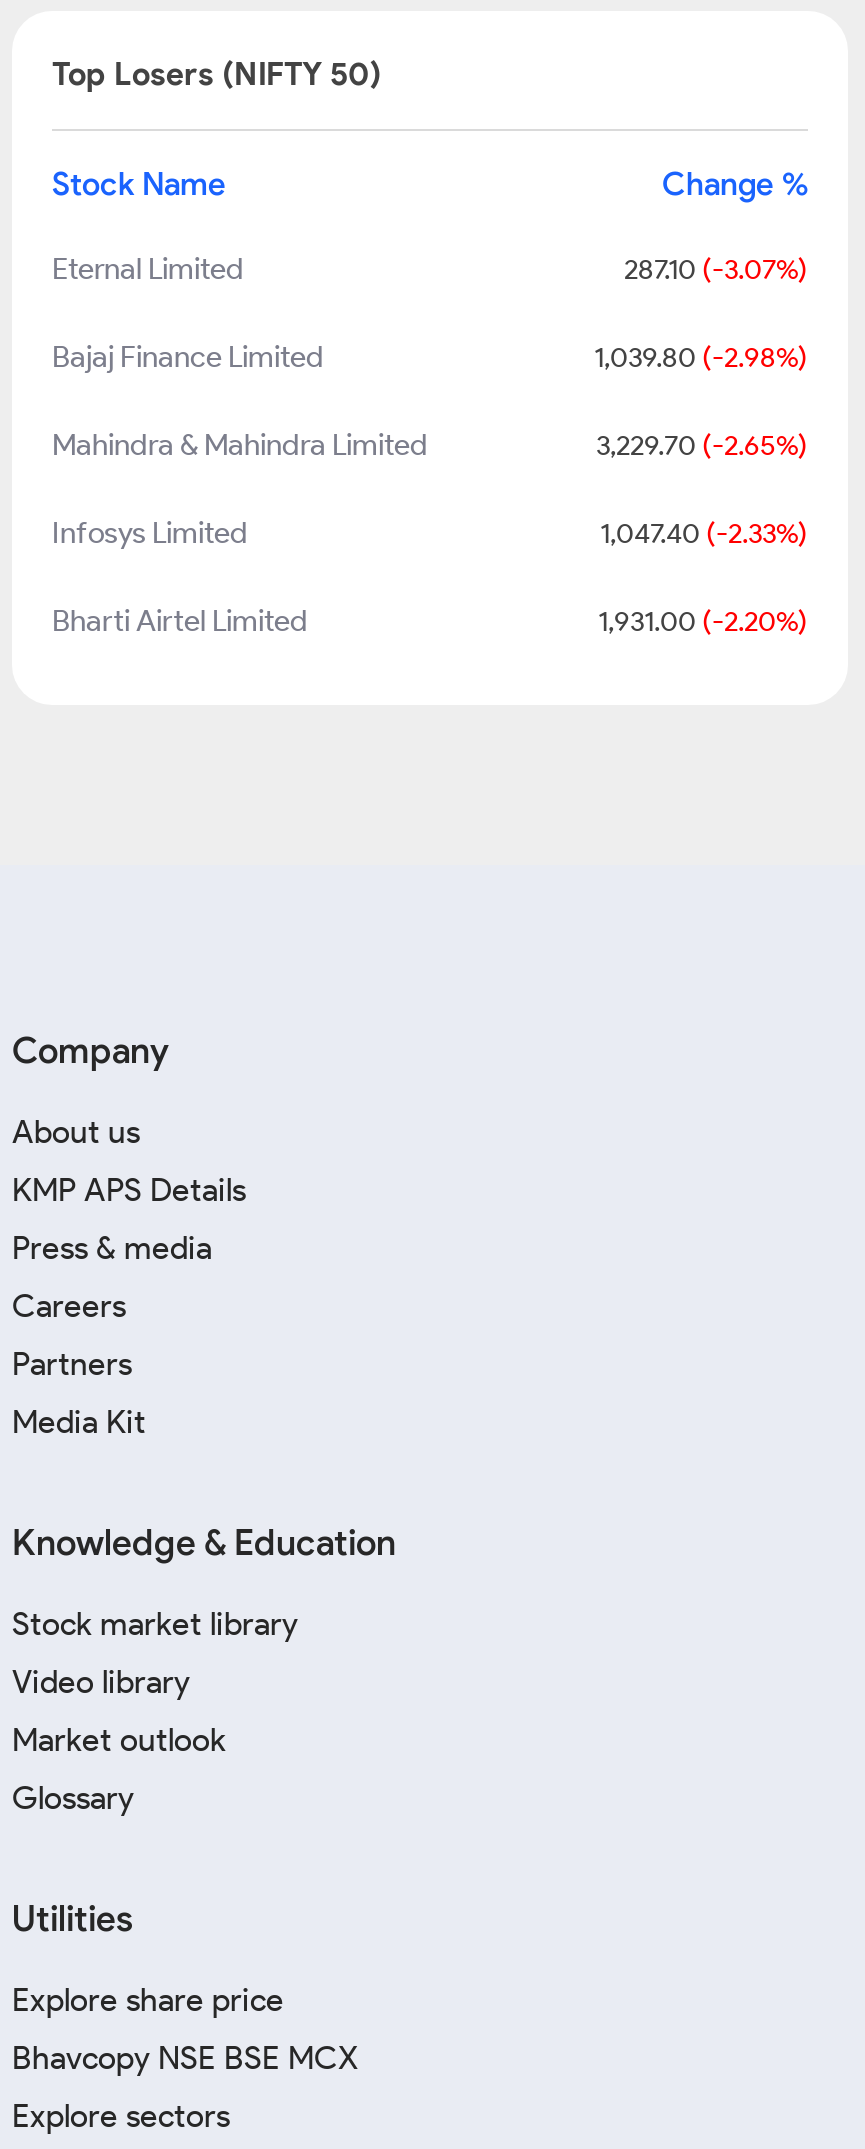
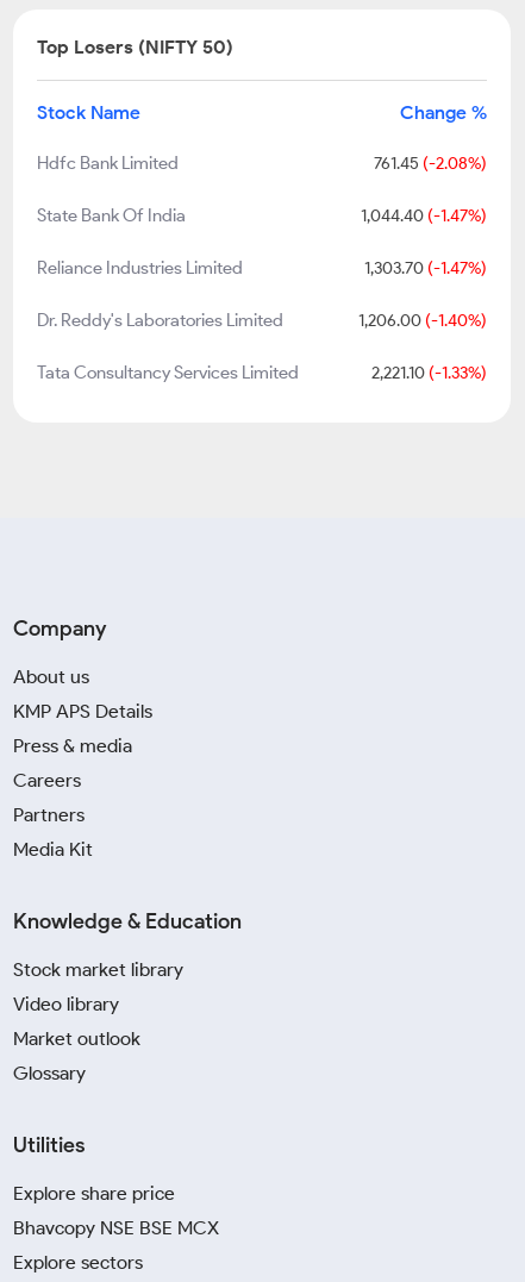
[52,251,808,287] Eternal Limited | 287.10 (-3.07%) -> [37,152,487,174] Hdfc Bank Limited | 761.45 (-2.08%)
[52,339,808,375] Bajaj Finance Limited | 1,039.80 (-2.98%) -> [37,205,487,226] State Bank Of India | 1,044.40 (-1.47%)
[52,427,808,463] Mahindra & Mahindra Limited | 3,229.70 (-2.65%) -> [37,257,487,279] Reliance Industries Limited | 1,303.70 (-1.47%)
[52,515,808,551] Infosys Limited | 1,047.40 (-2.33%) -> [37,309,487,331] Dr. Reddy's Laboratories Limited | 1,206.00 (-1.40%)
[52,603,808,639] Bharti Airtel Limited | 1,931.00 (-2.20%) -> [37,362,487,383] Tata Consultancy Services Limited | 2,221.10 (-1.33%)

